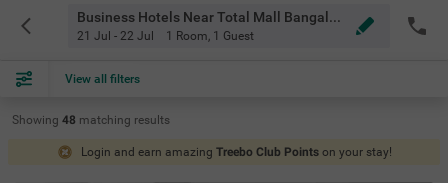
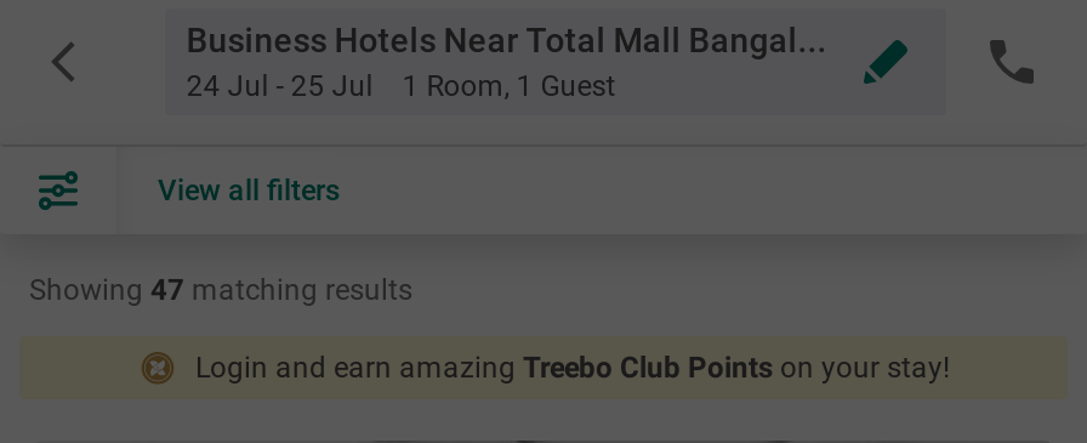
[77,29,254,43] 21 Jul - 22 Jul 1 Room, 1 Guest -> [186,69,616,103] 24 Jul - 25 Jul 1 Room, 1 Guest
[12,113,170,127] Showing 48 matching results -> [29,273,412,307] Showing 47 matching results

